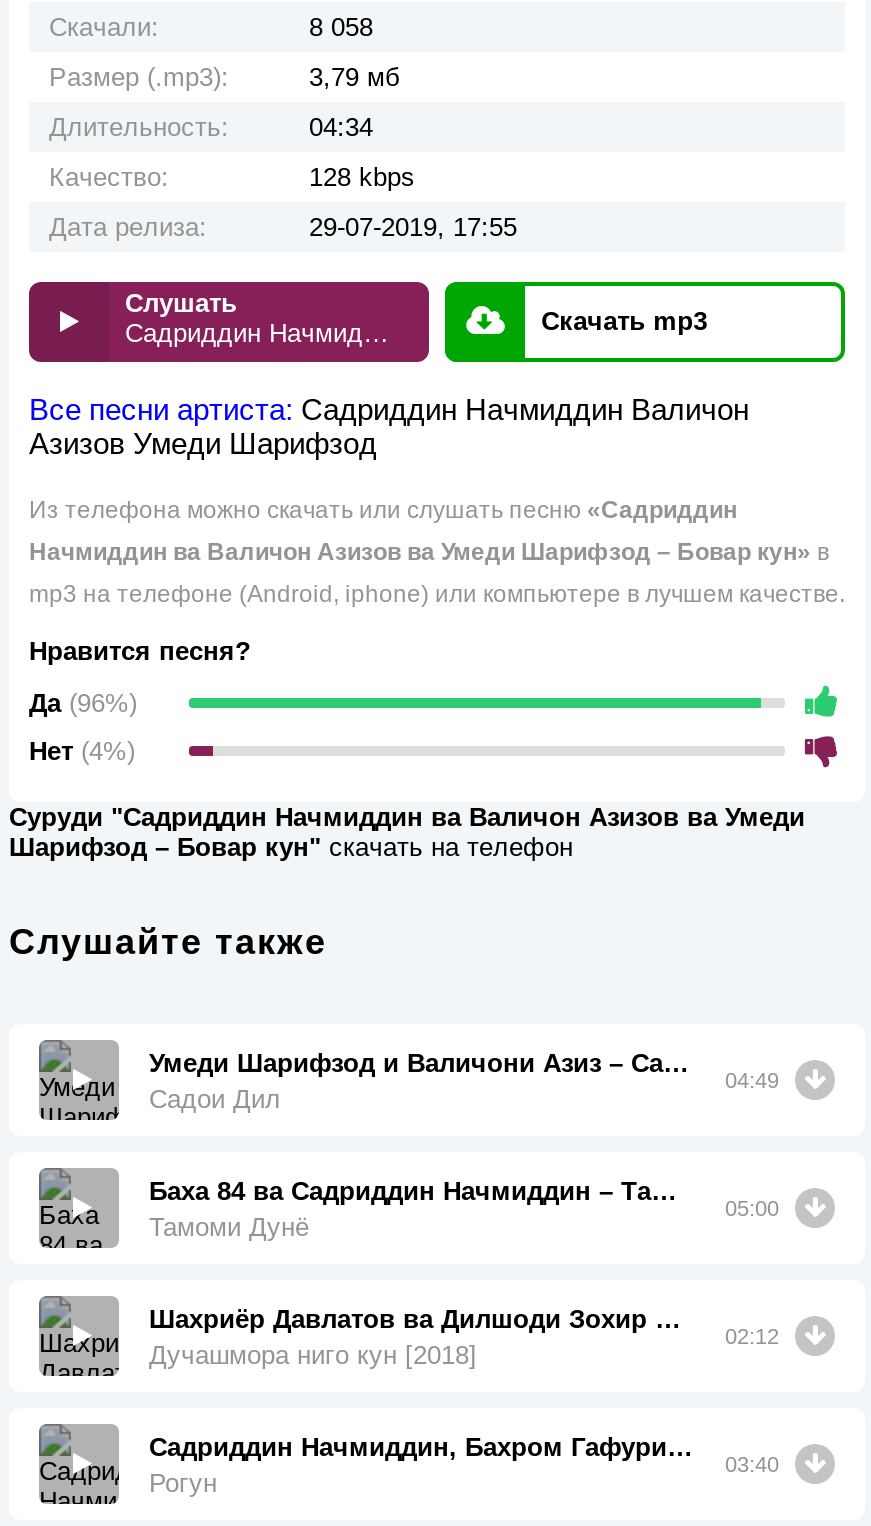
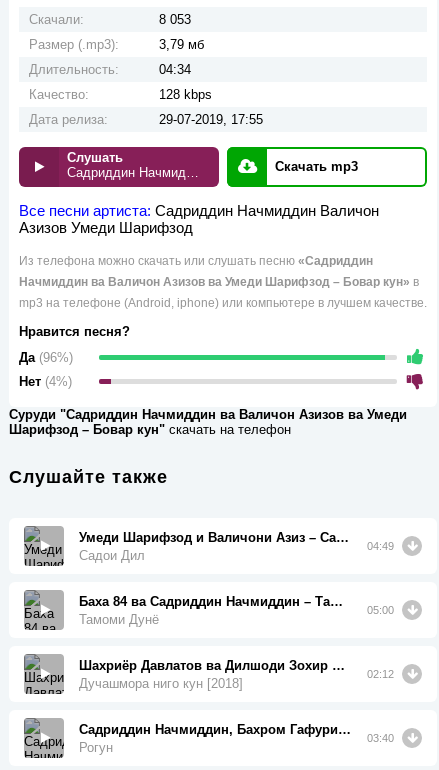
[309,12,373,42] 8 058 -> [159,12,191,27] 8 053

